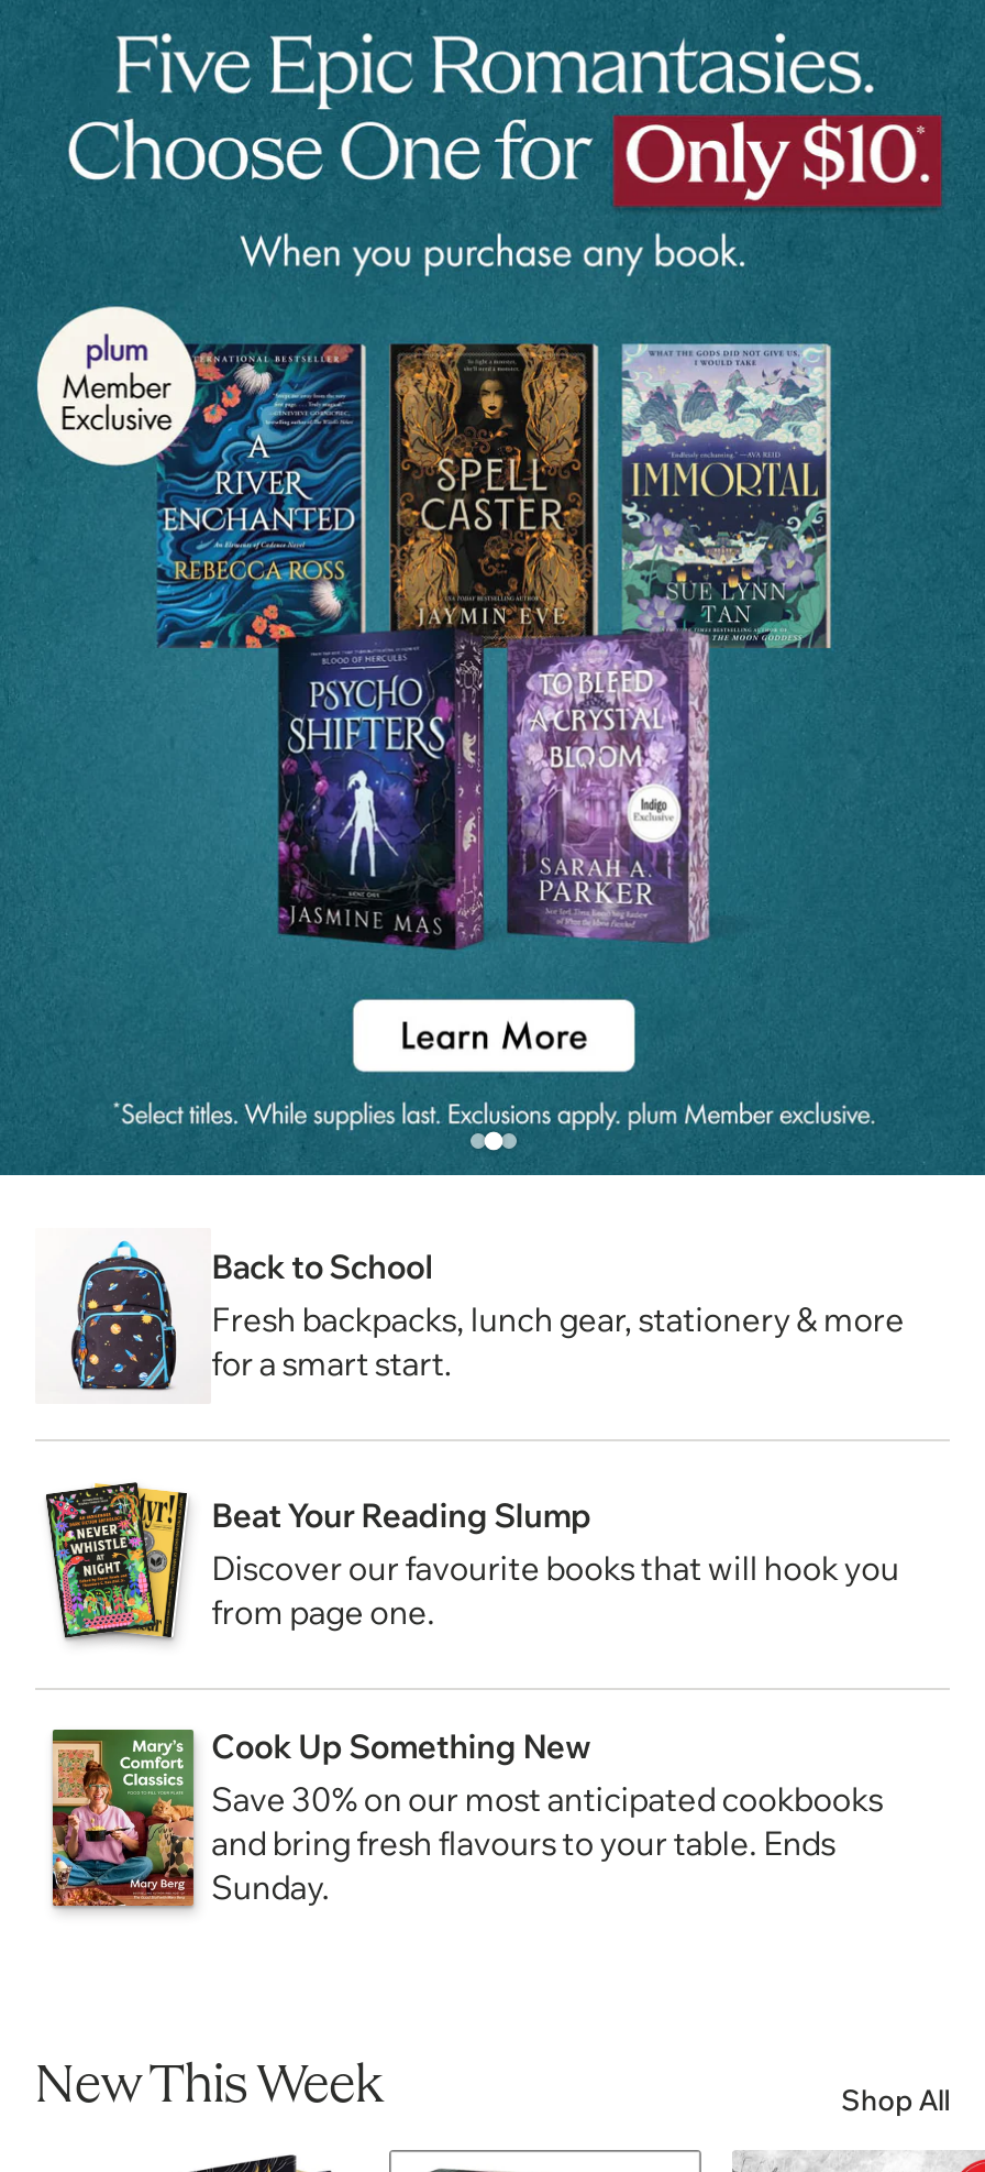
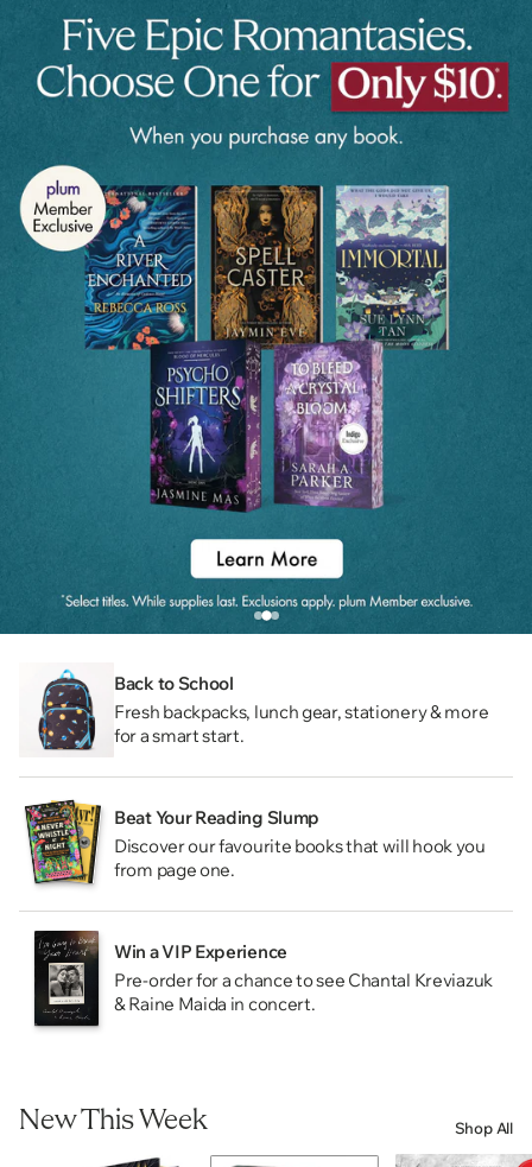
[51,1724,883,1910] [image] | Cook Up Something New | Save 30% on our most anticipated cookbooks | and bring fresh flavours to your table. Ends | Sunday. -> [28,930,493,1027] [image] | Win a VIP Experience | Pre-order for a chance to see Chantal Kreviazuk | & Raine Maida in concert.

